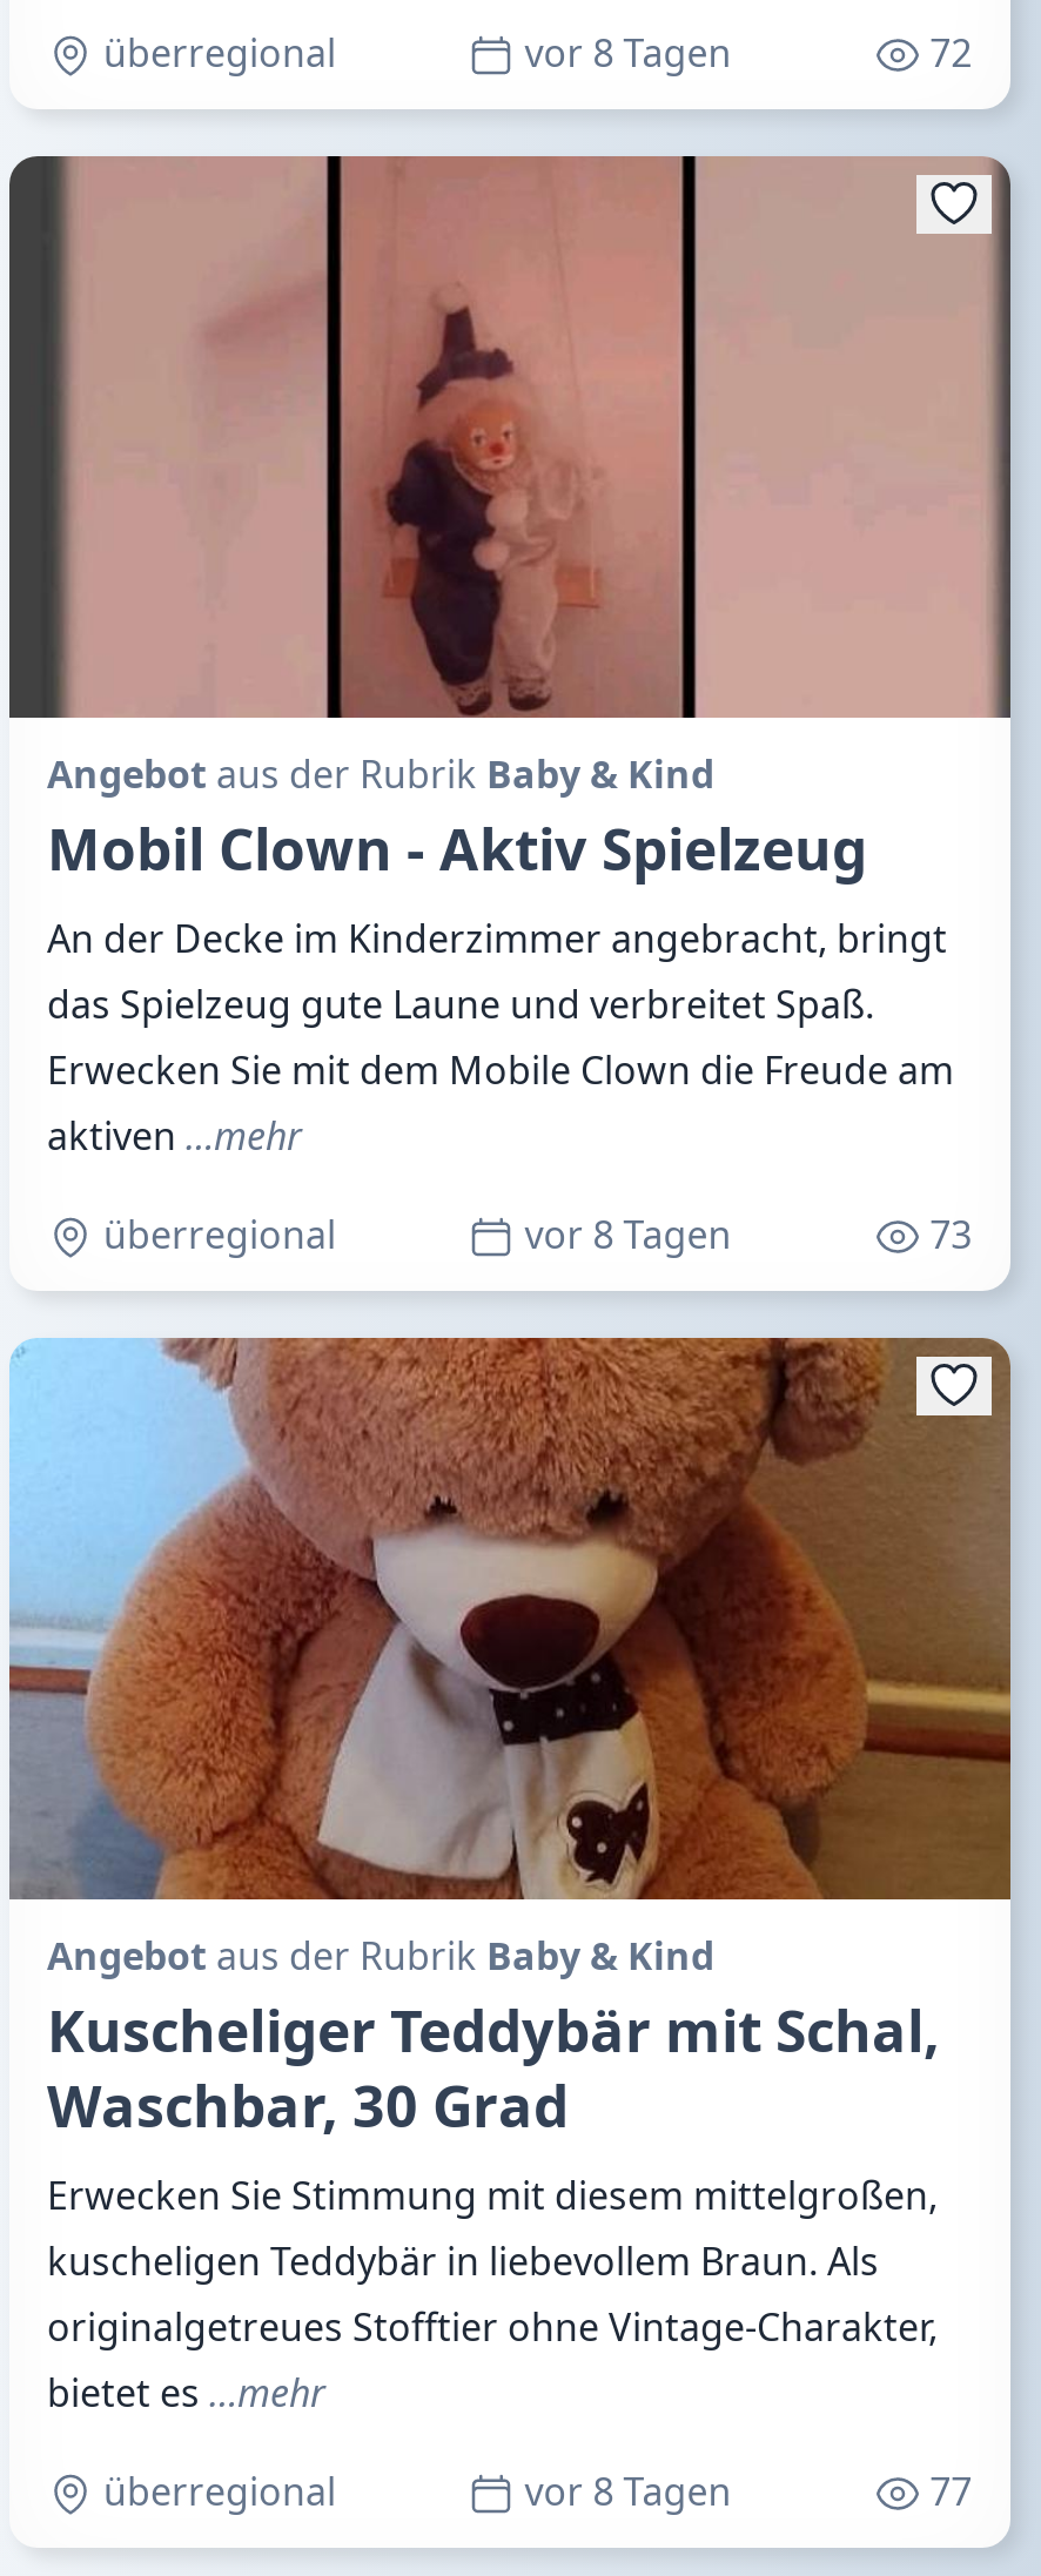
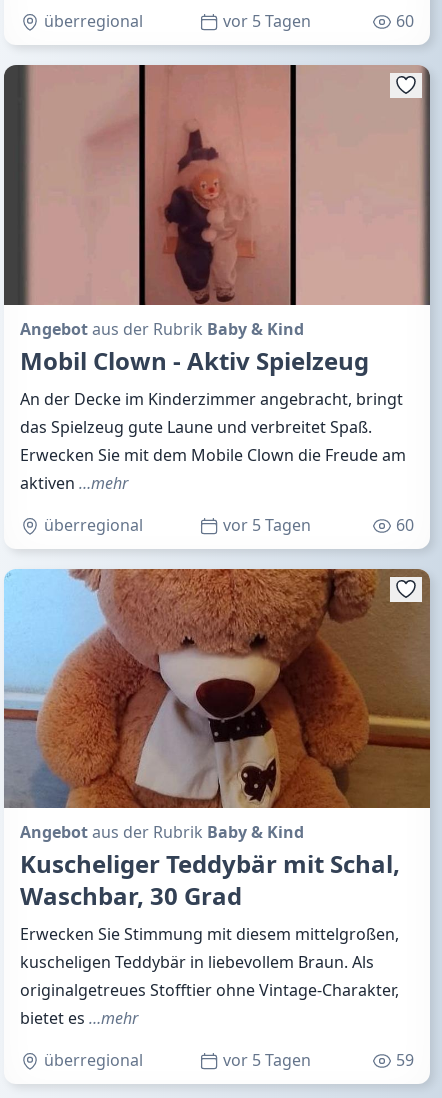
[515,26,732,78] vor 8 Tagen -> [219,10,311,32] vor 5 Tagen
[930,26,972,78] 72 -> [396,10,414,32] 60
[515,1209,732,1261] vor 8 Tagen -> [219,514,311,536] vor 5 Tagen
[930,1209,972,1261] 73 -> [396,514,414,536] 60
[515,2467,732,2518] vor 8 Tagen -> [219,1049,311,1071] vor 5 Tagen
[930,2467,972,2518] 77 -> [396,1049,414,1071] 59

